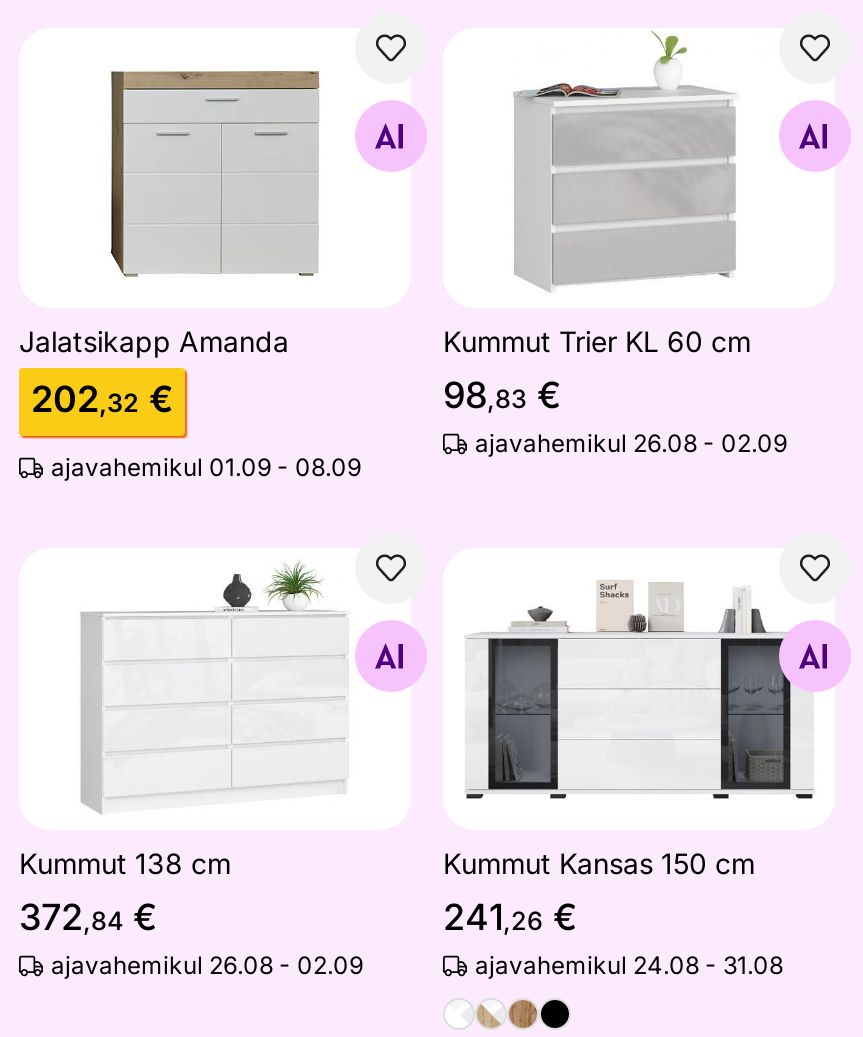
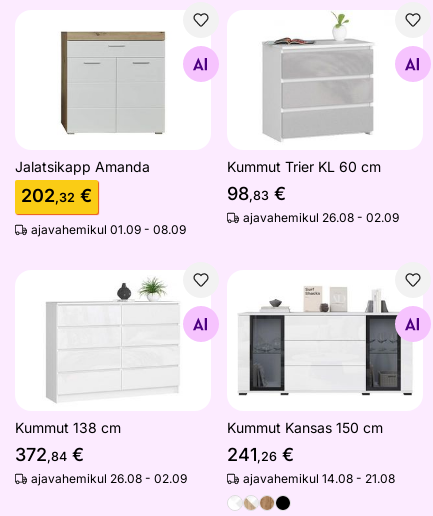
[475,949,783,979] ajavahemikul 24.08 - 31.08 -> [243,471,395,486] ajavahemikul 14.08 - 21.08

